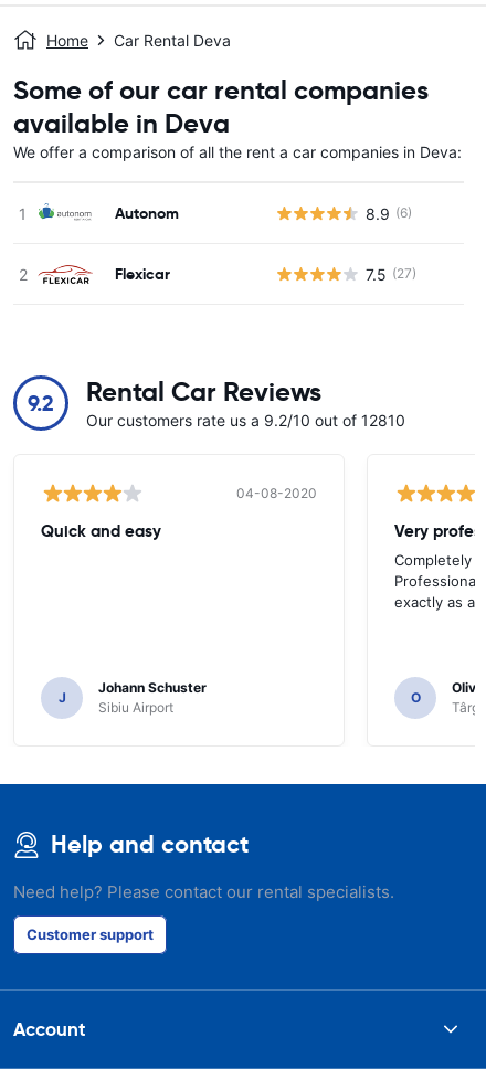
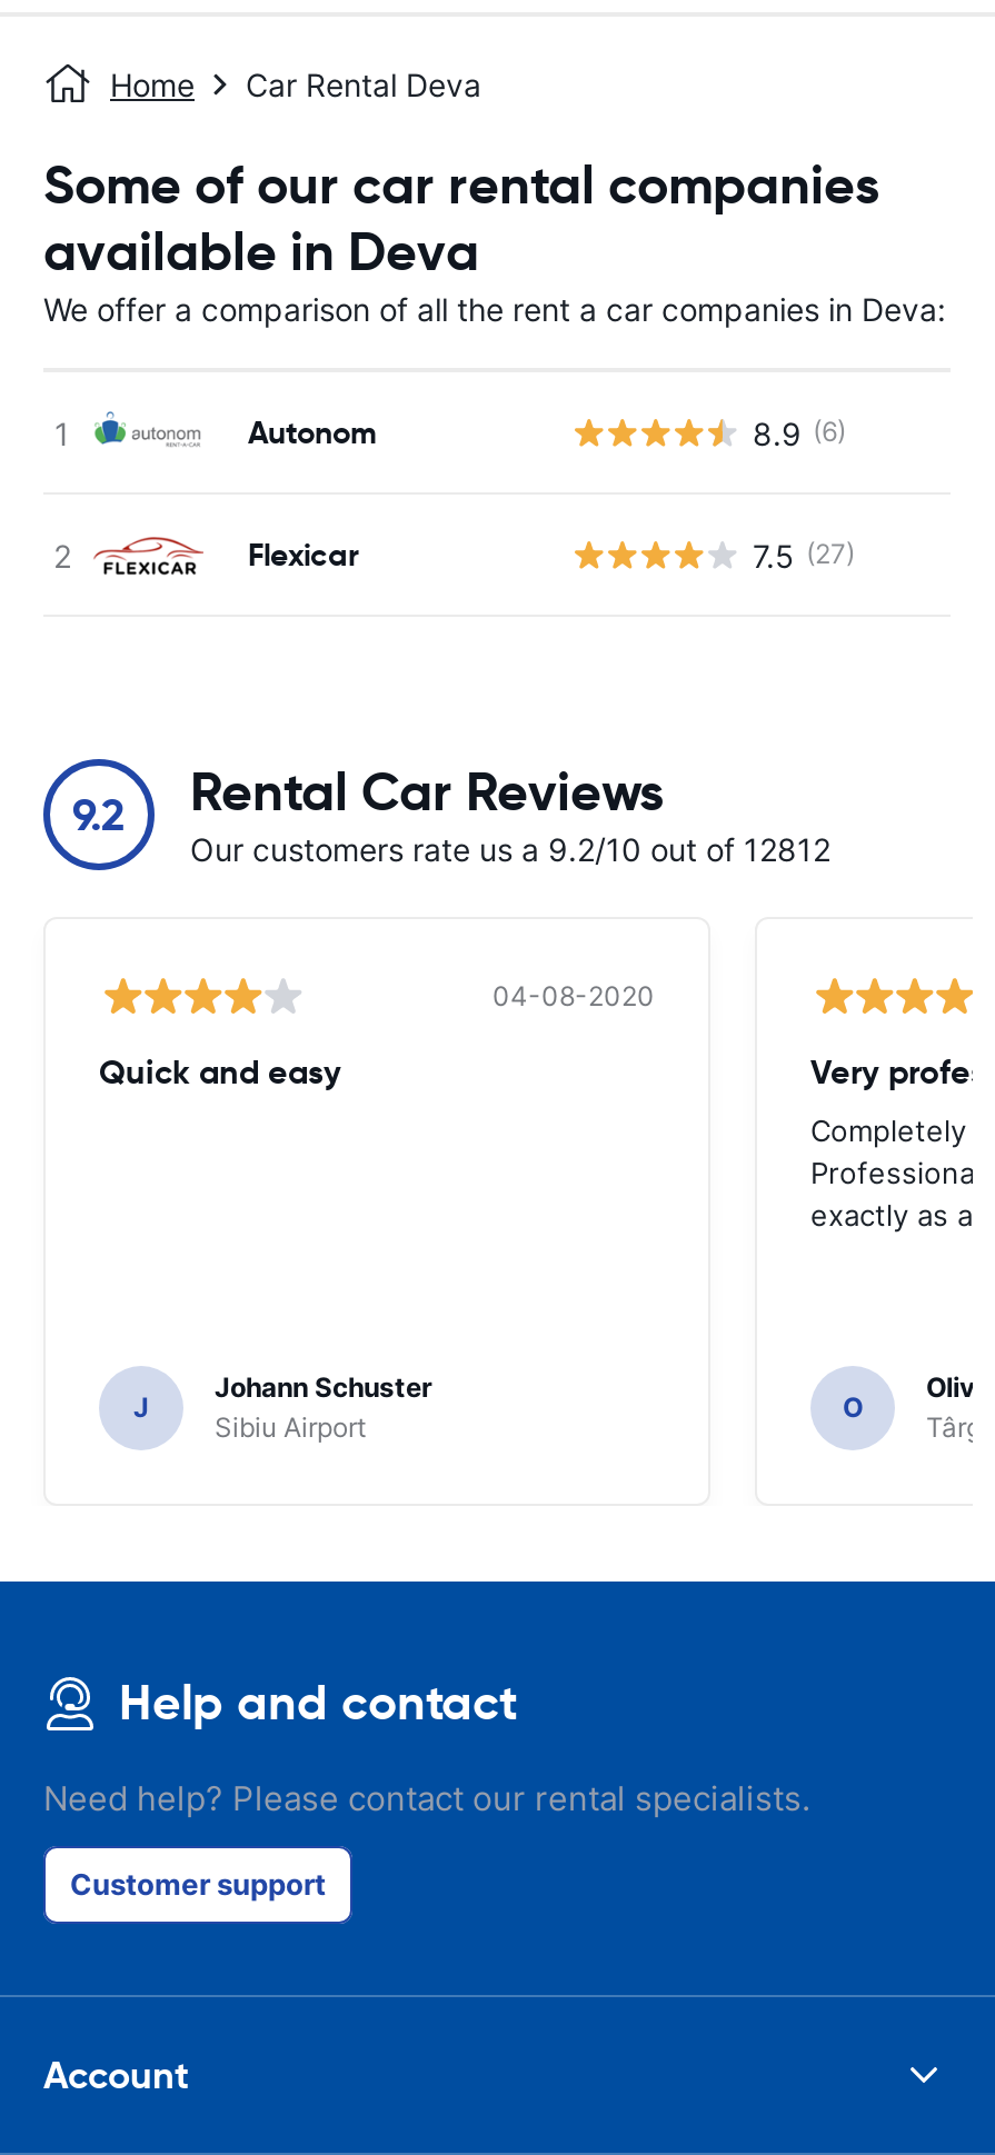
[86,411,405,430] Our customers rate us a 9.2/10 out of 12810 -> [190,830,830,868] Our customers rate us a 9.2/10 out of 12812

